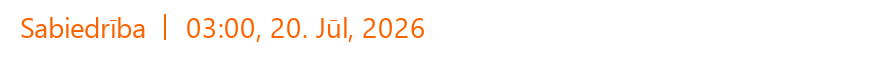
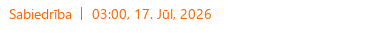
[20,8,426,46] Sabiedrība 03:00, 20. Jūl, 2026 -> [9,4,212,23] Sabiedrība 03:00, 17. Jūl, 2026

